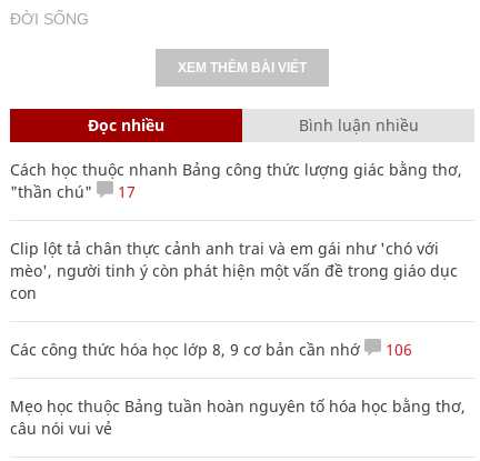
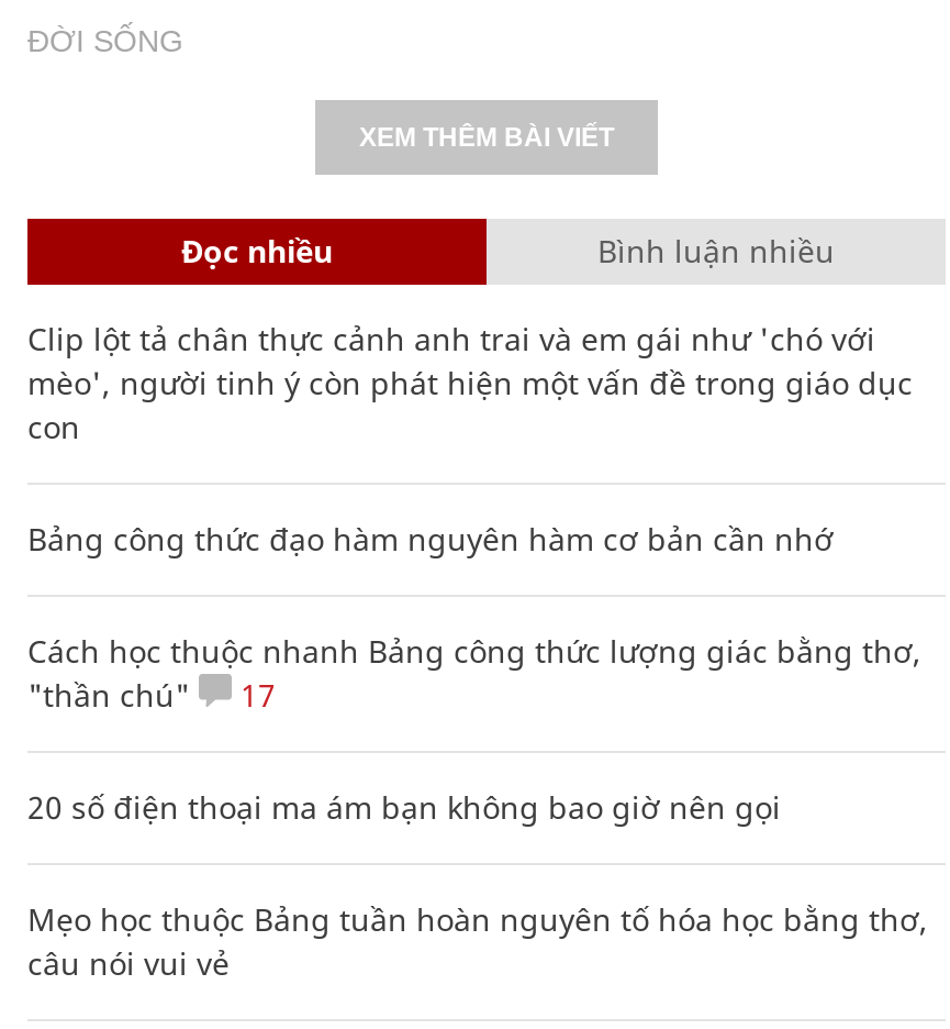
none -> [27,517,834,559] Bảng công thức đạo hàm nguyên hàm cơ bản cần nhớ
moved [10,158,462,202] -> [27,629,921,715]: Cách học thuộc nhanh Bảng công thức lượng giác bằng thơ, | "thần chú" | 17
moved [10,237,458,303] -> [27,317,913,447]: Clip lột tả chân thực cảnh anh trai và em gái như 'chó với | mèo', người tinh ý còn phát hiện một vấn đề trong giáo dục | con
[10,338,412,359] Các công thức hóa học lớp 8, 9 cơ bản cần nhớ | 106 -> [27,785,781,827] 20 số điện thoại ma ám bạn không bao giờ nên gọi

